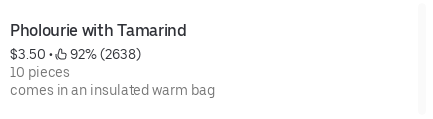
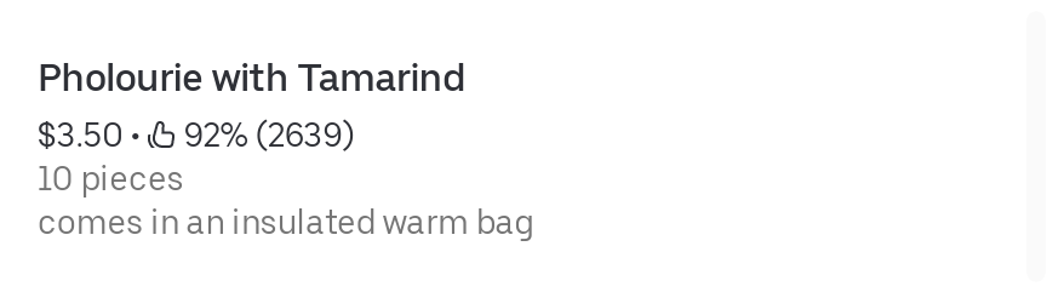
[10,46,140,62] $3.50 • 92% (2638) -> [38,115,354,154] $3.50 • 92% (2639)

